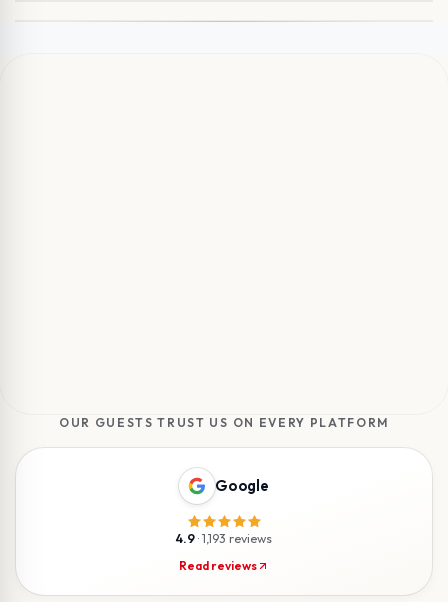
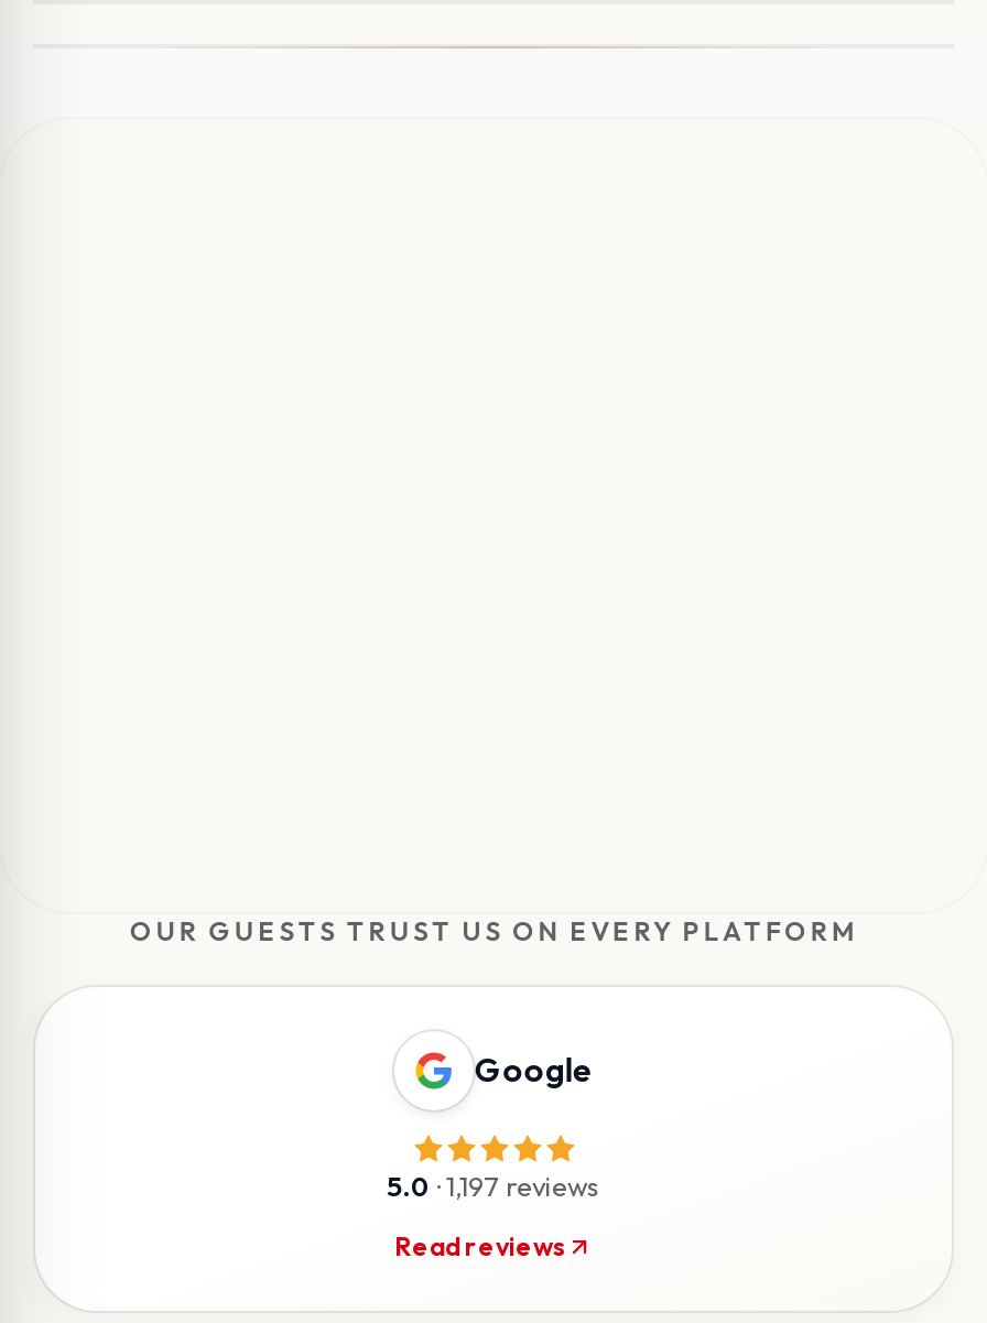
[176,530,272,546] 4.9 · 1,193 reviews -> [387,1167,600,1202] 5.0 · 1,197 reviews

